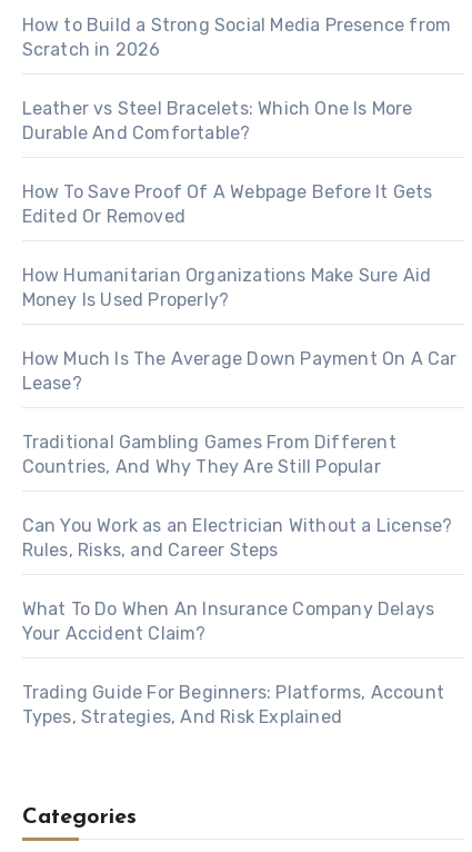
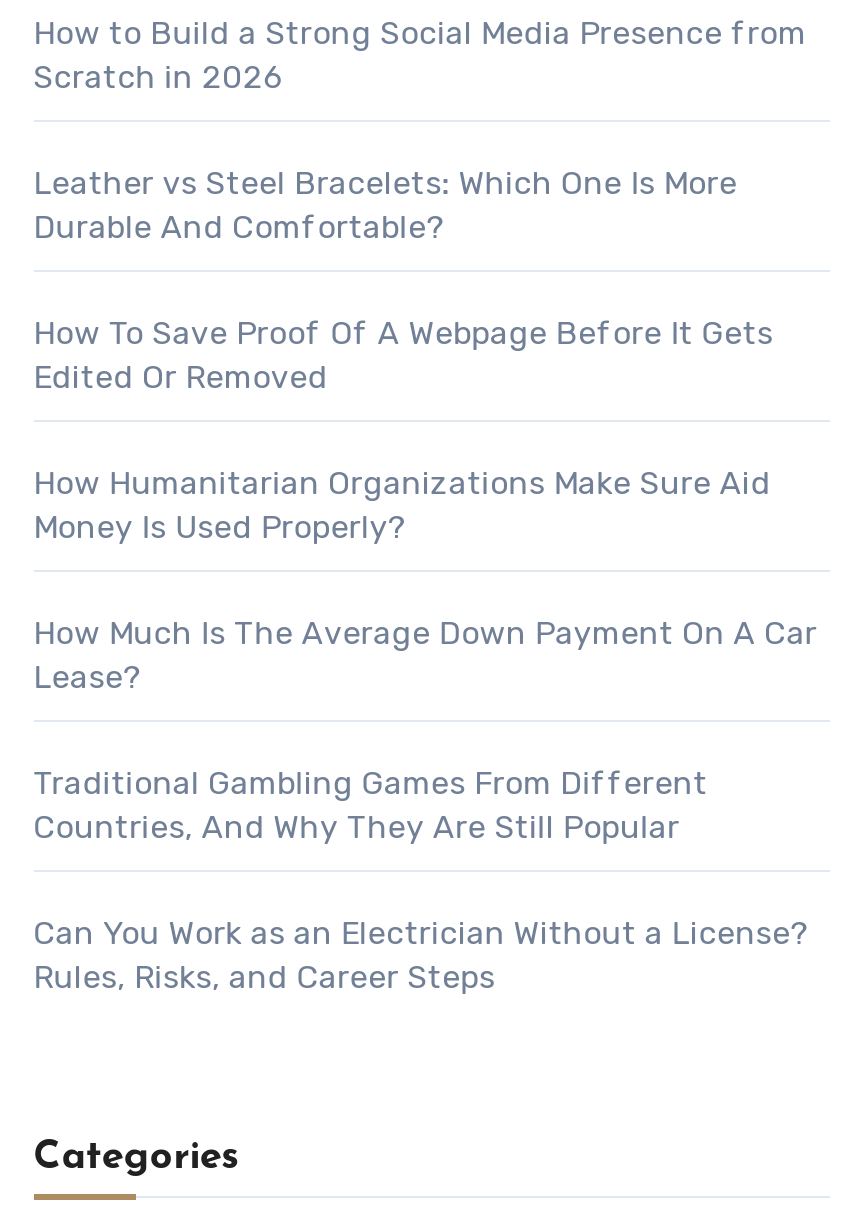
[22,599,444,728] What To Do When An Insurance Company Delays | Your Accident Claim? | Trading Guide For Beginners: Platforms, Account | Types, Strategies, And Risk Explained -> none

